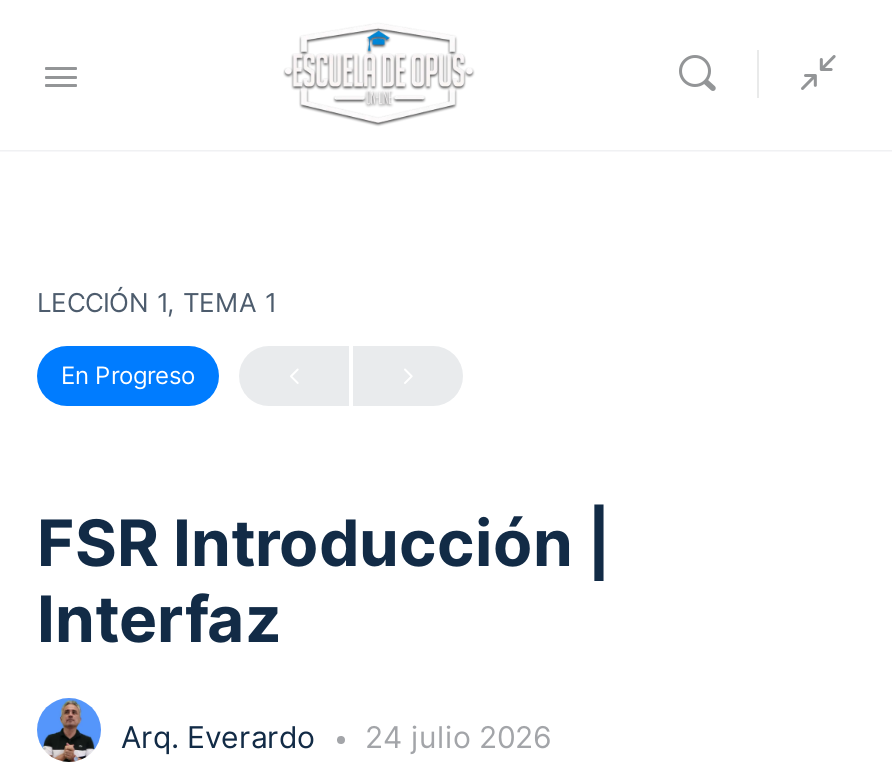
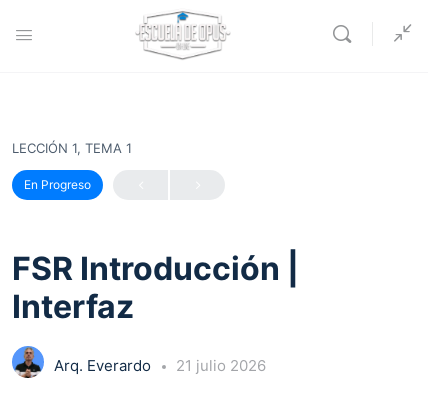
[121,717,551,755] Arq. Everardo 24 julio 2026 -> [54,355,266,374] Arq. Everardo 21 julio 2026

